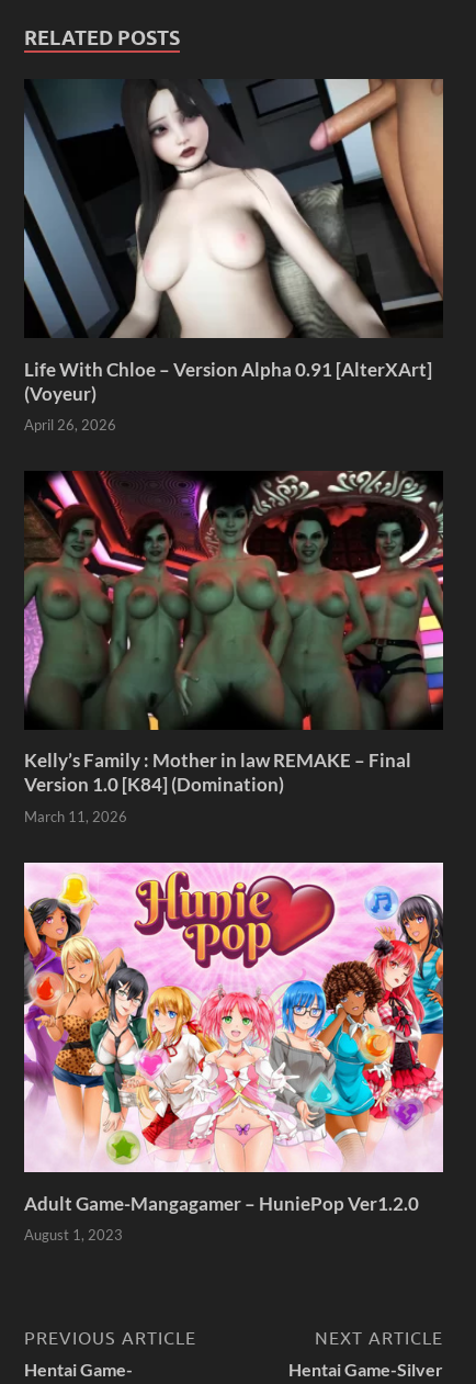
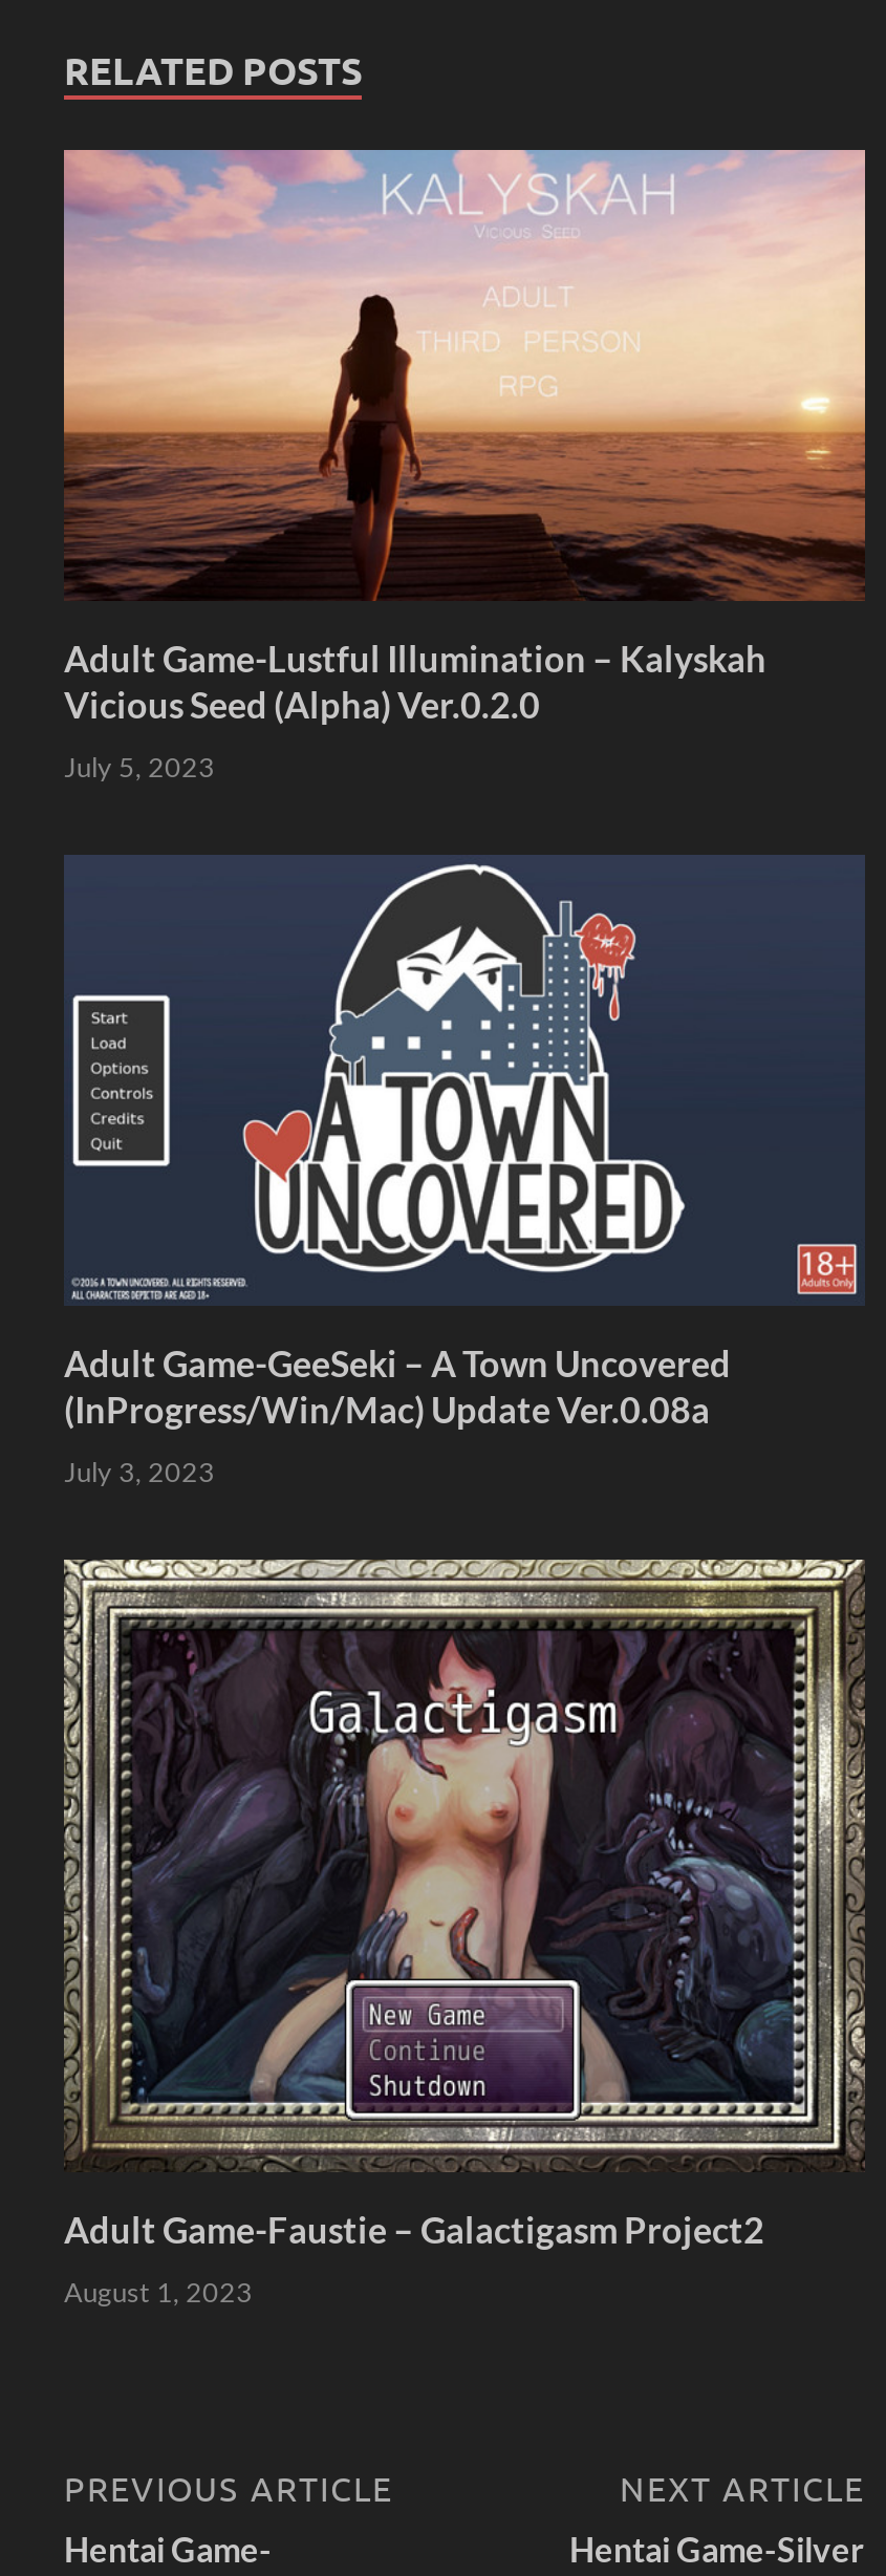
[23,79,443,405] [image] | Life With Chloe – Version Alpha 0.91 [AlterXArt] | (Voyeur) -> [62,148,865,727] [image] | Adult Game-Lustful Illumination – Kalyskah | Vicious Seed (Alpha) Ver.0.2.0
[24,416,116,434] April 26, 2026 -> [64,749,215,783] July 5, 2023
[23,471,444,796] [image] | Kelly’s Family : Mother in law REMAKE – Final | Version 1.0 [K84] (Domination) -> [64,855,865,1432] [image] | Adult Game-GeeSeki – A Town Uncovered | (InProgress/Win/Mac) Update Ver.0.08a
[24,808,127,825] March 11, 2026 -> [64,1454,215,1487] July 3, 2023
[23,852,444,1215] [image] | Adult Game-Mangagamer – HuniePop Ver1.2.0 -> [64,1558,865,2252] [image] | Adult Game-Faustie – Galactigasm Project2

